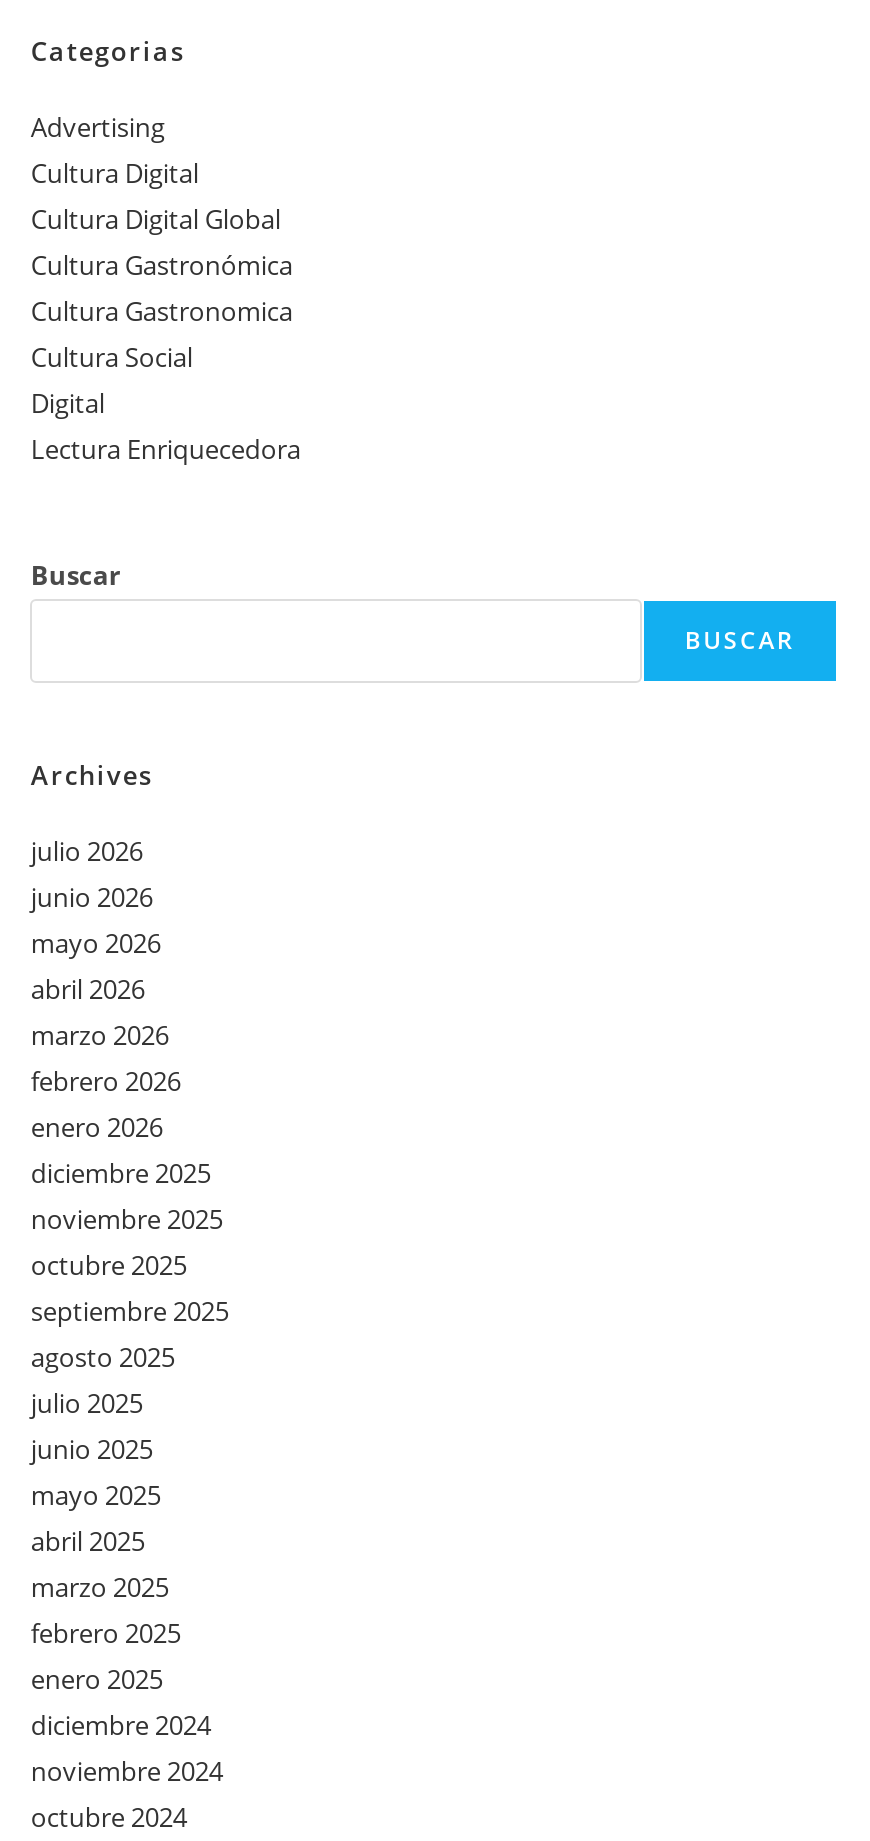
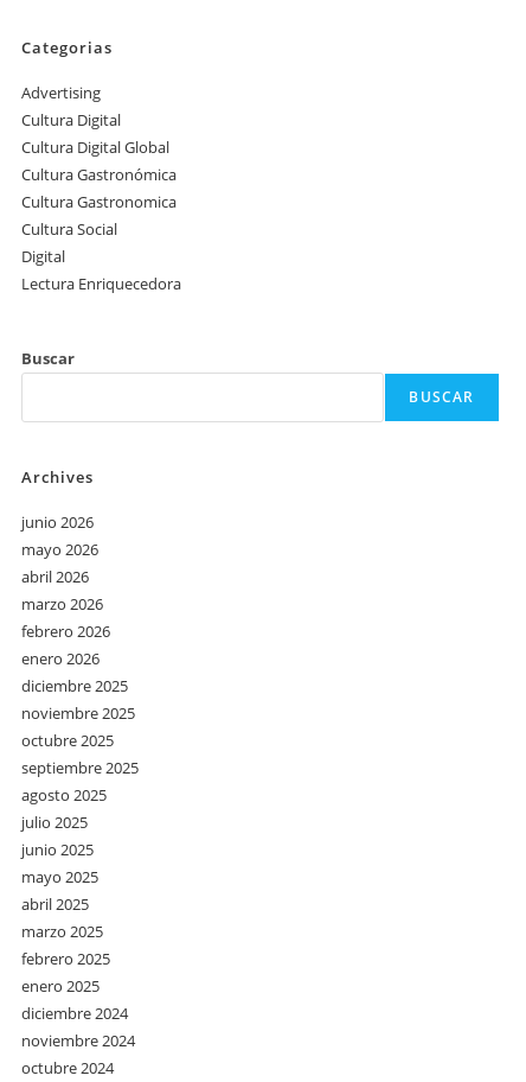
[31,833,143,869] julio 2026 -> none

